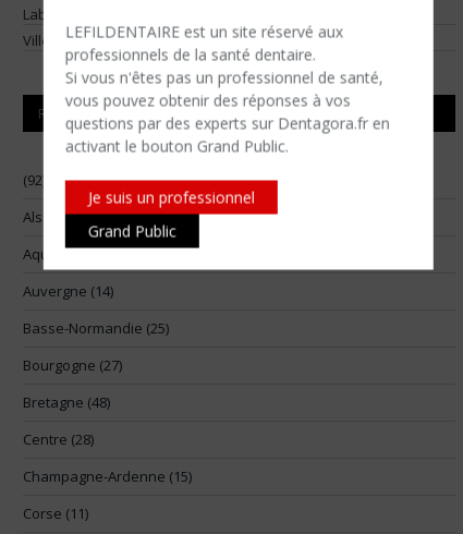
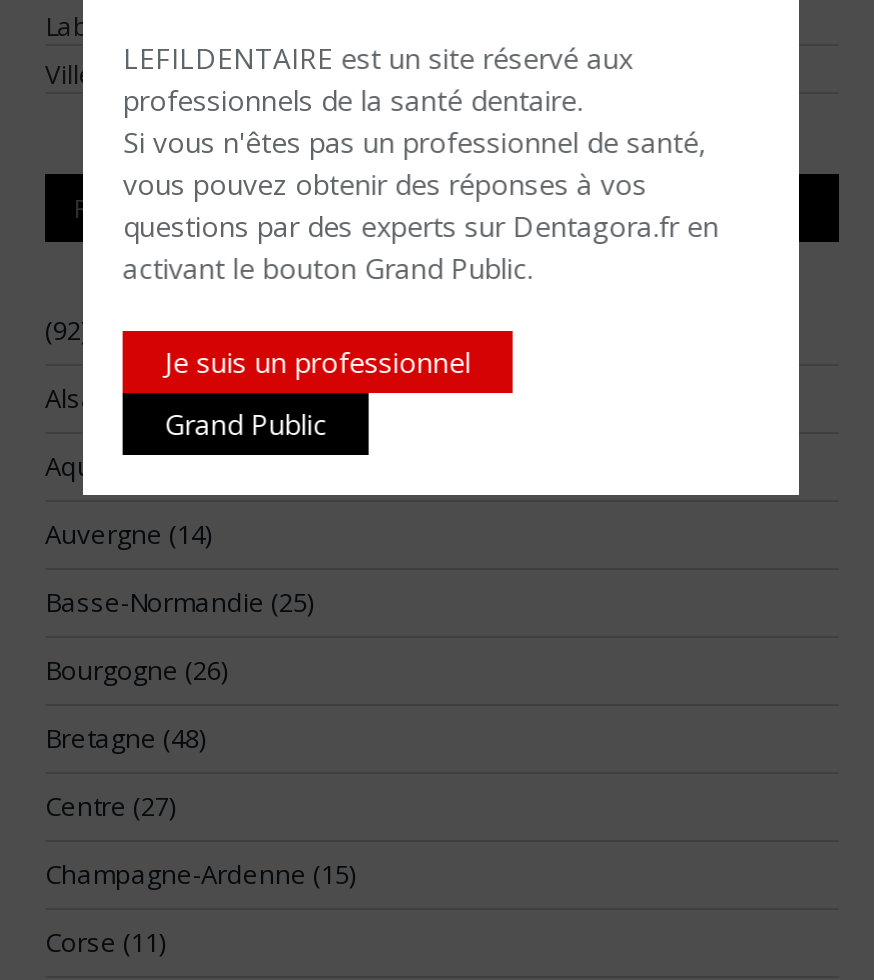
[23,356,122,375] Bourgogne (27) -> [45,653,227,689] Bourgogne (26)
[23,430,94,449] Centre (28) -> [45,789,175,825] Centre (27)

